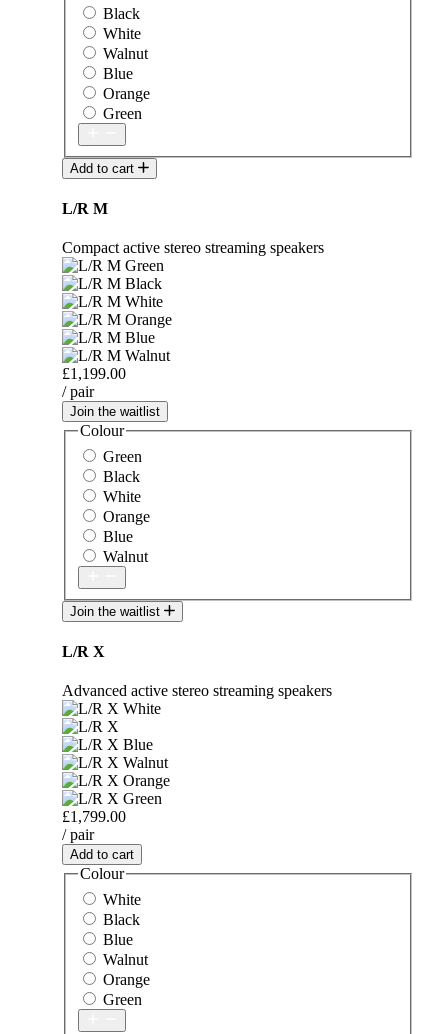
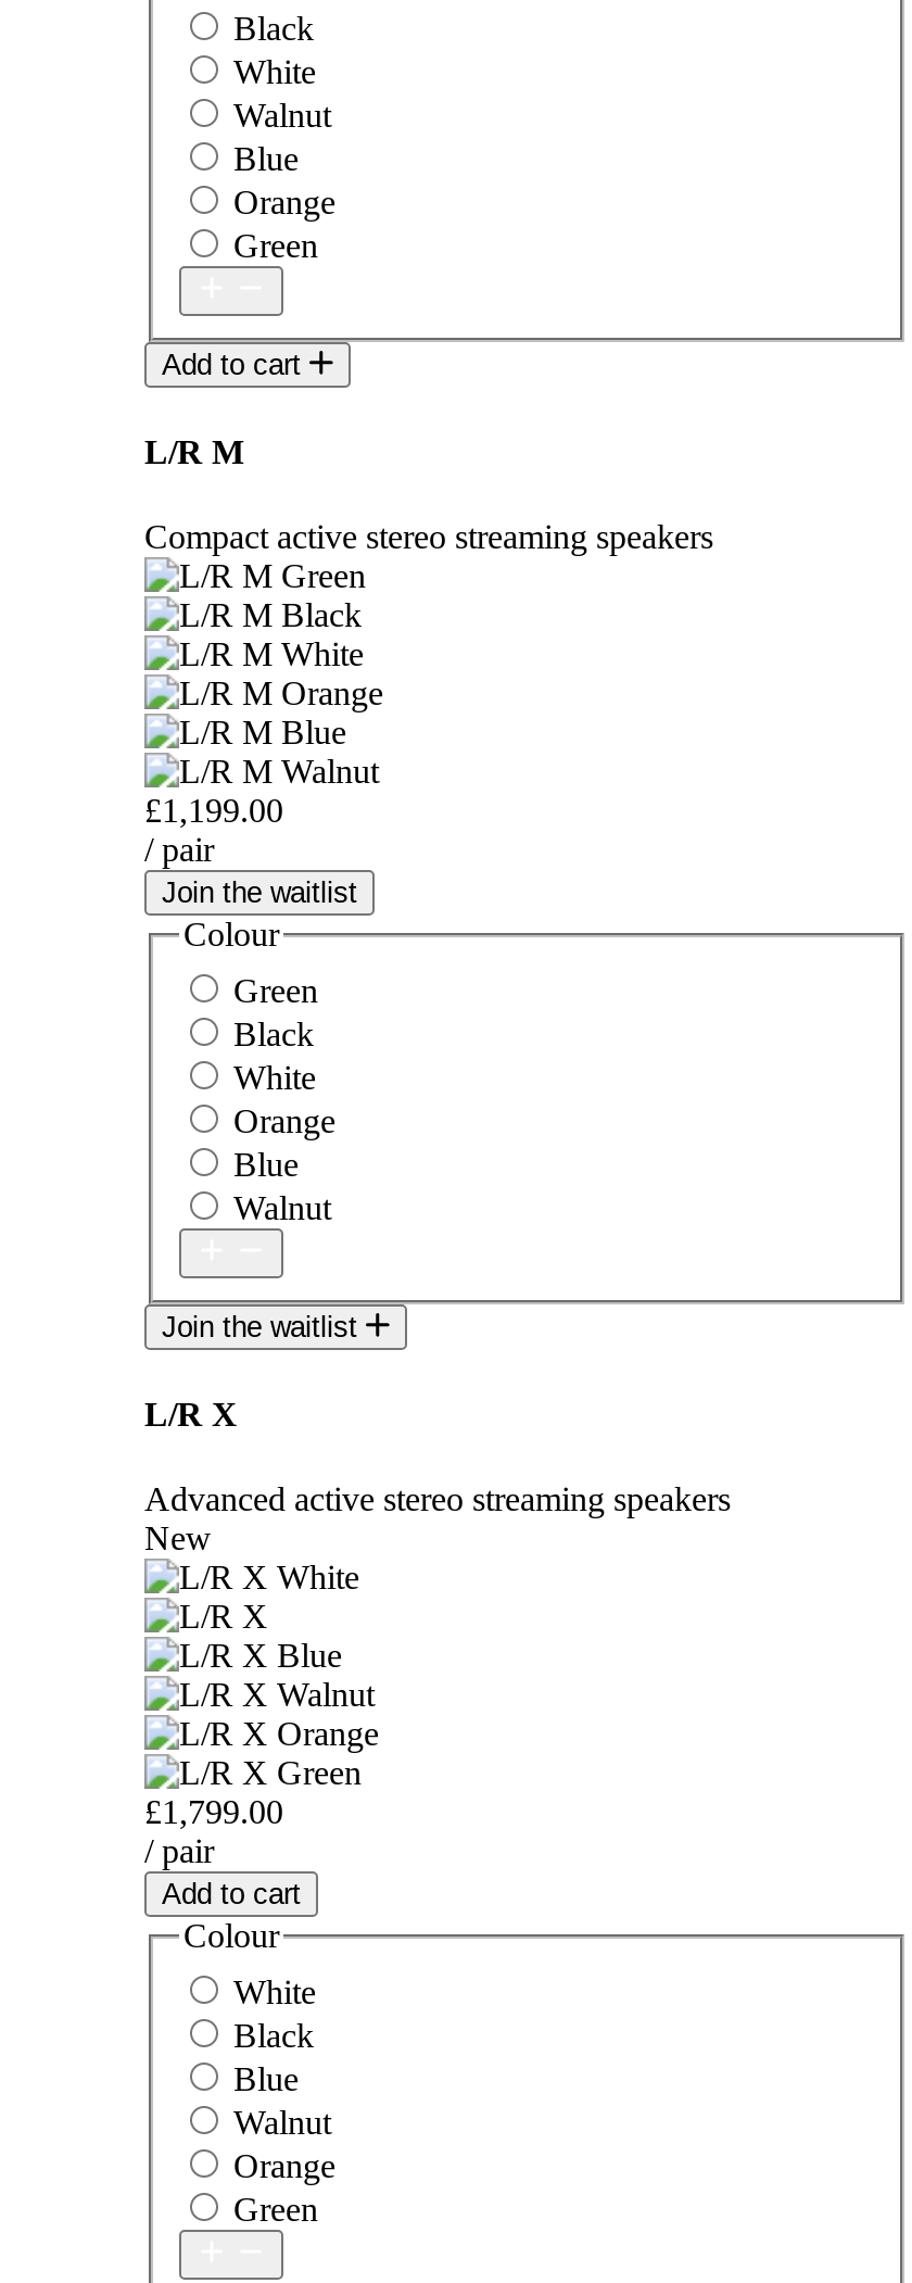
none -> [144,1521,212,1557] New

